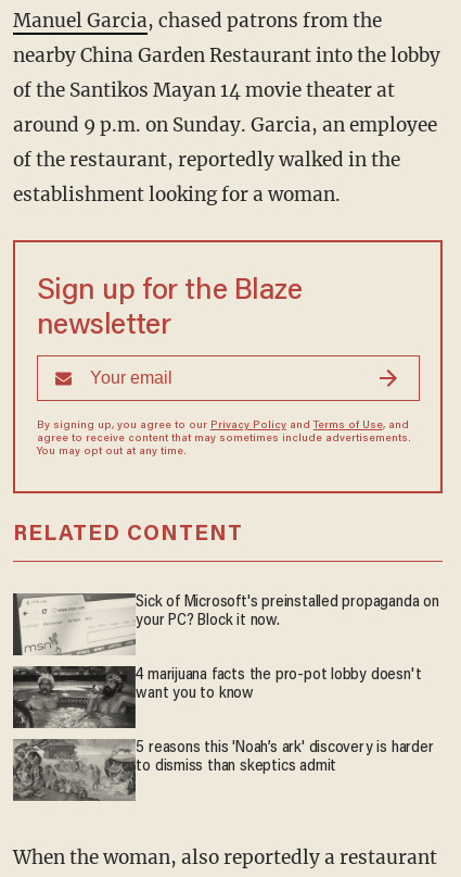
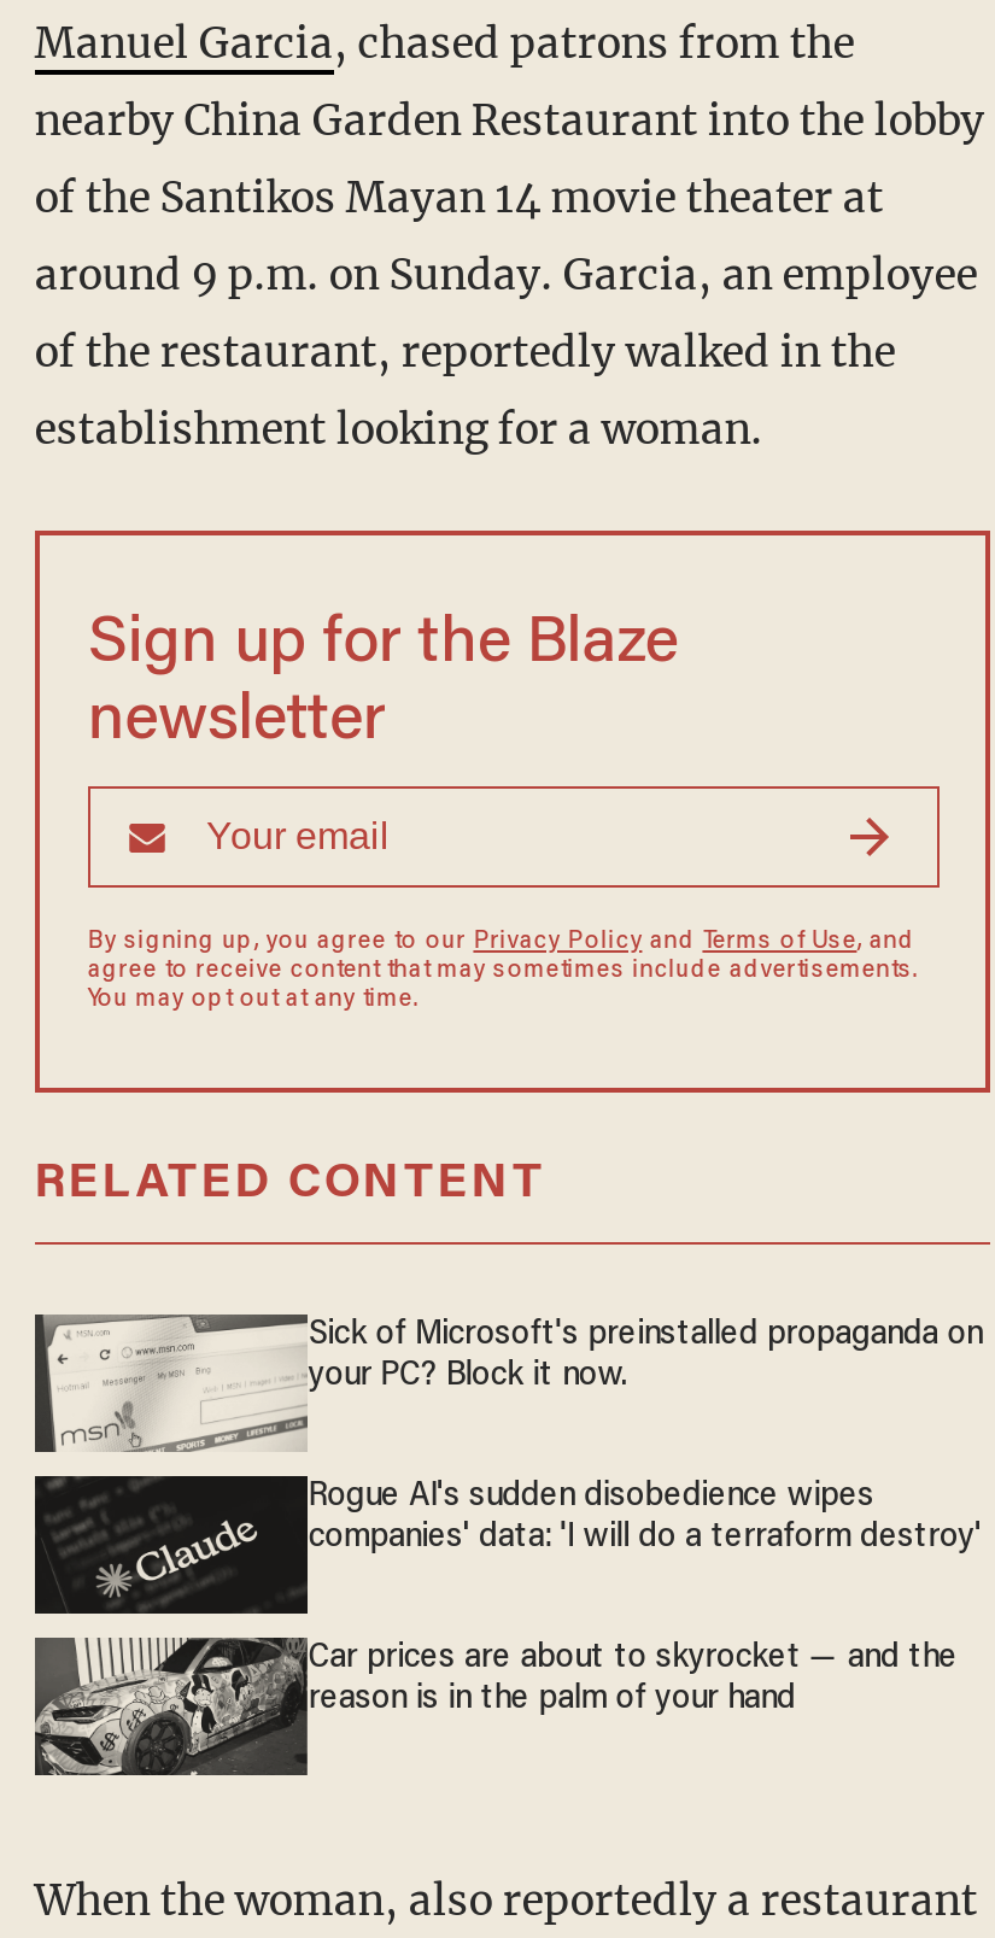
[12,665,421,729] [image] | 4 marijuana facts the pro-pot lobby doesn't | want you to know -> [35,1476,981,1614] [image] | Rogue AI's sudden disobedience wipes | companies' data: 'I will do a terraform destroy'
[13,739,433,802] [image] | 5 reasons this 'Noah’s ark' discovery is harder | to dismiss than skeptics admit -> [35,1638,957,1775] [image] | Car prices are about to skyrocket — and the | reason is in the palm of your hand

